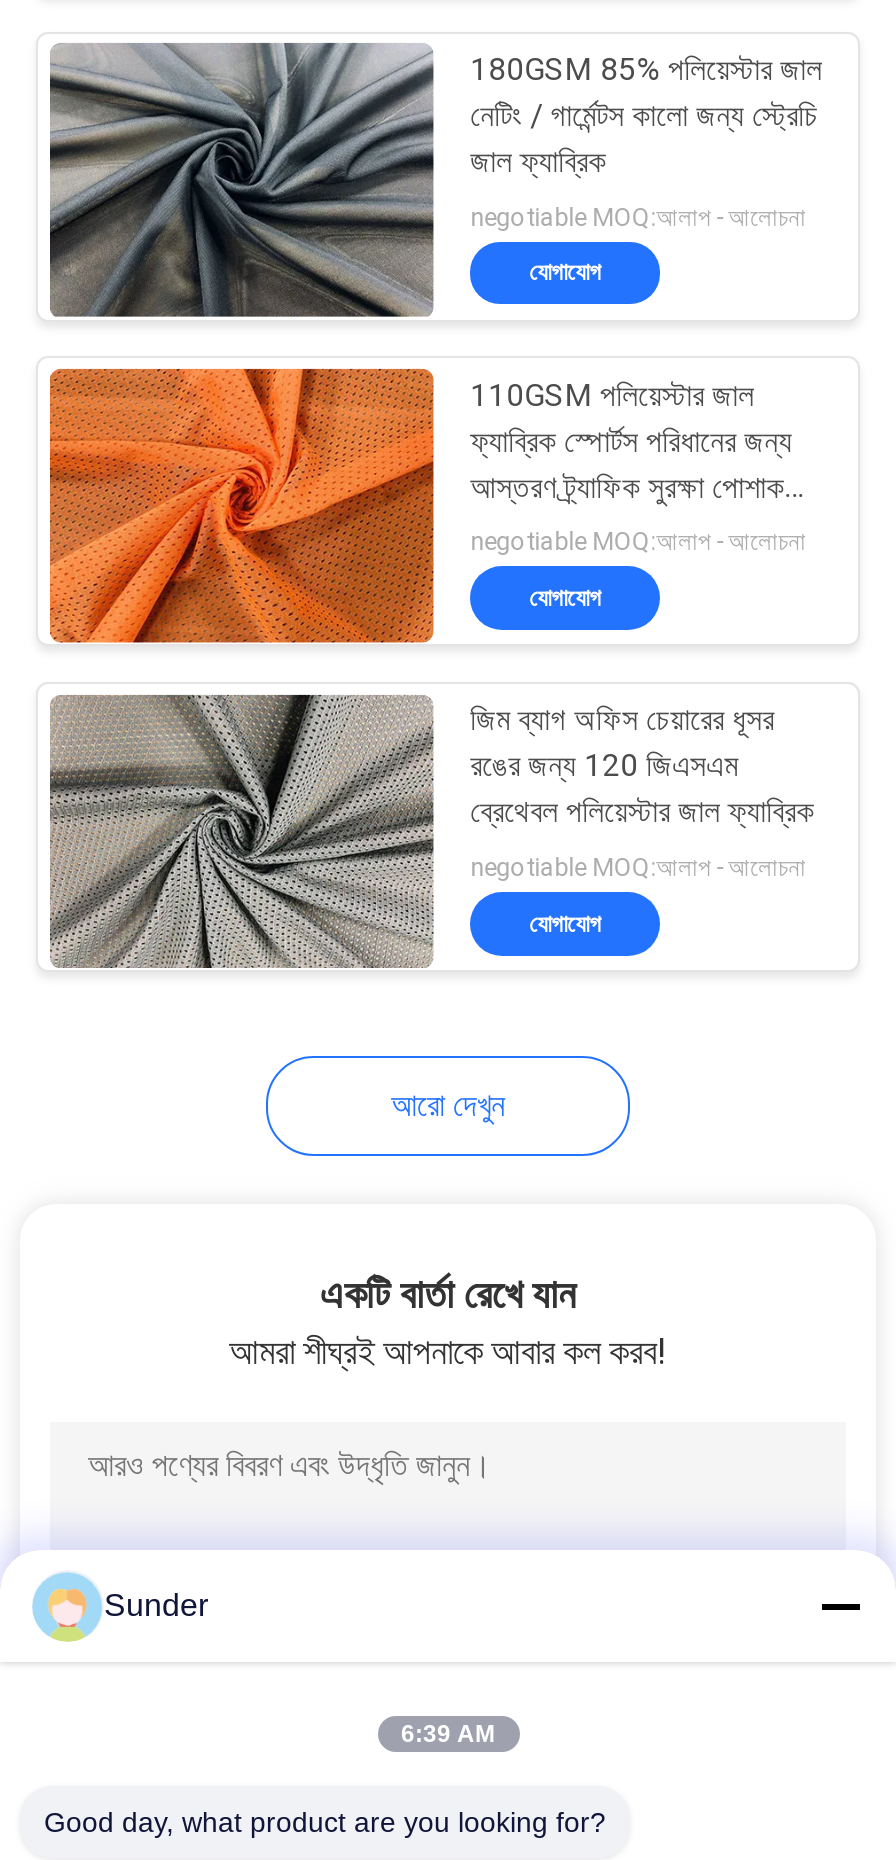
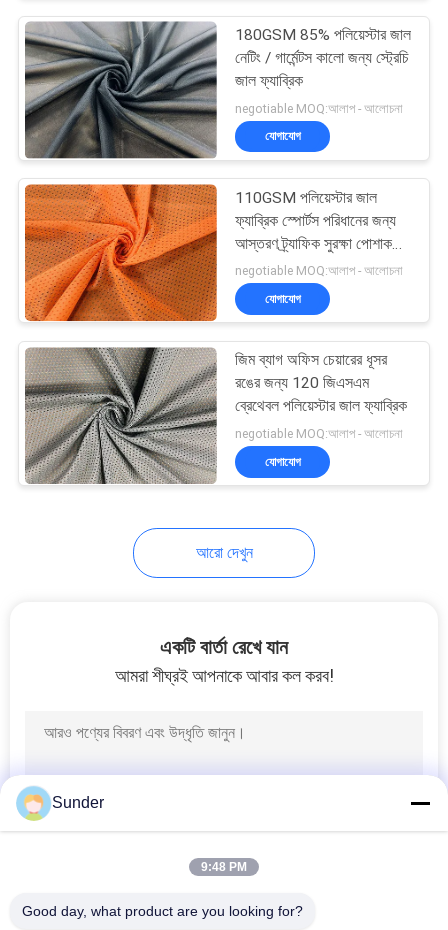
[401,1720,495,1748] 6:39 AM -> [201,860,247,874] 9:48 PM

